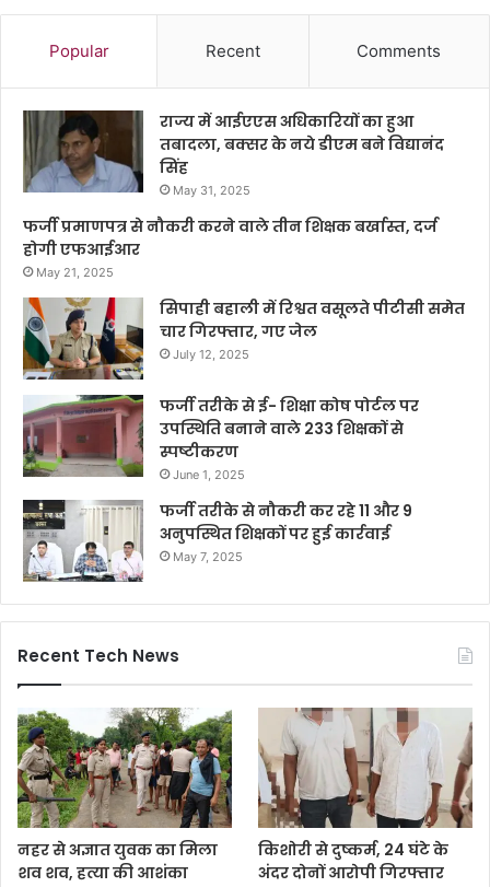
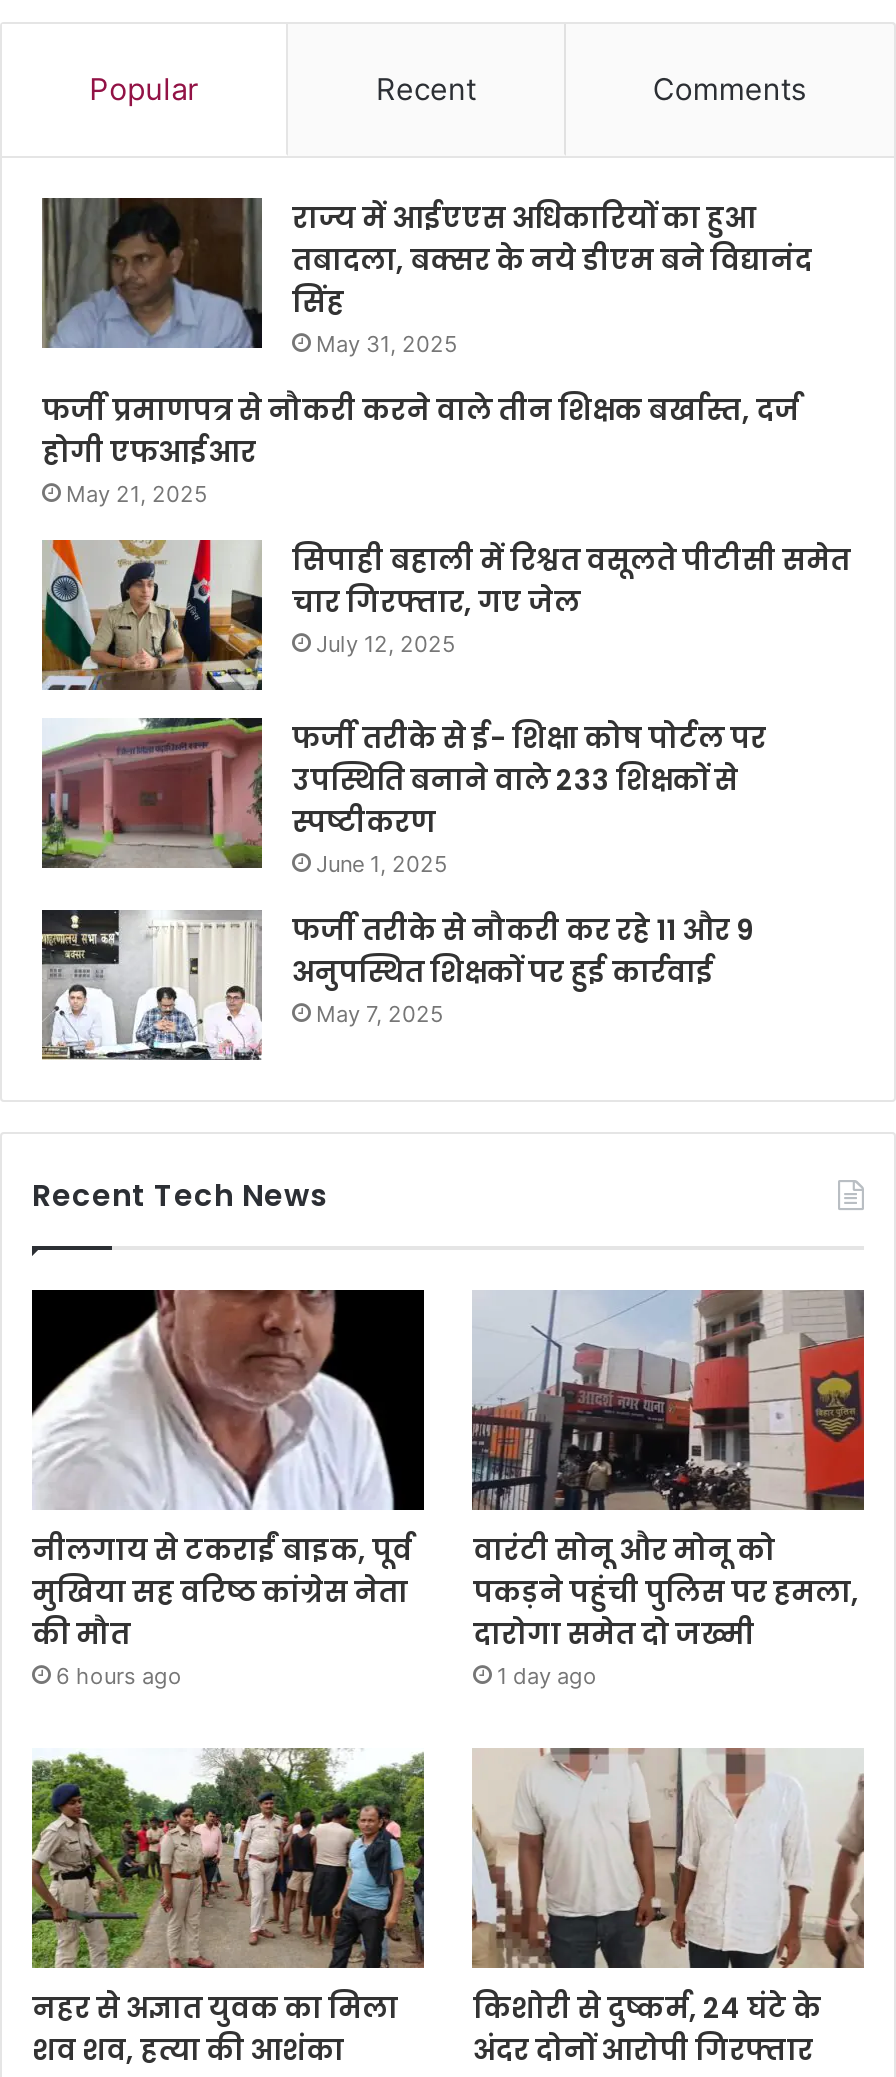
none -> [30,1288,426,1690] [image] | नीलगाय से टकराईं बाइक, पूर्व | मुखिया सह वरिष्ठ कांग्रेस नेता | की मौत | 6 hours ago
none -> [470,1290,866,1690] [image] | वारंटी सोनू और मोनू को | पकड़ने पहुंची पुलिस पर हमला, | दारोगा समेत दो जख्मी | 1 day ago

